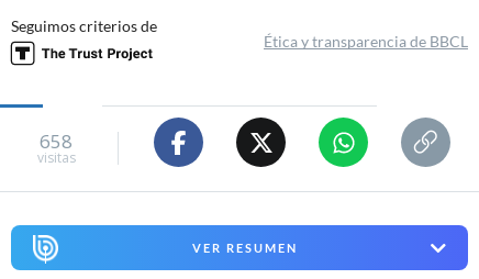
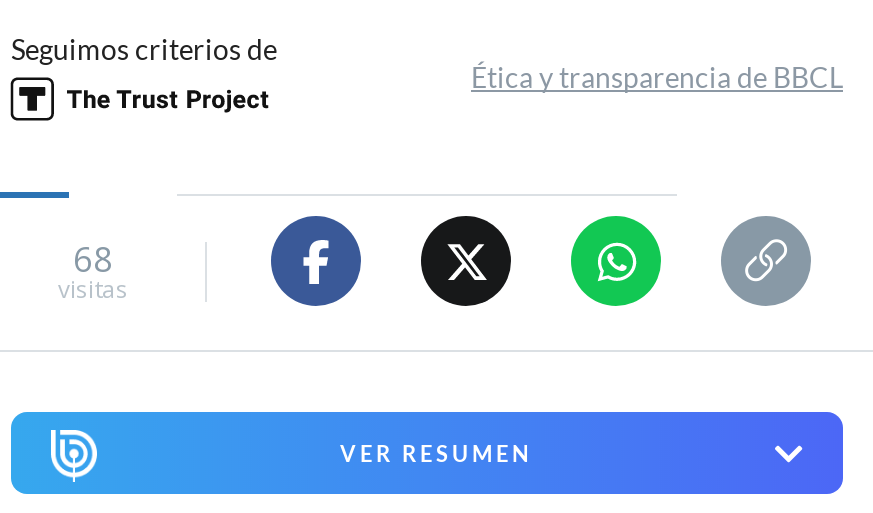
[40,129,73,154] 658 -> [73,236,113,282] 68

